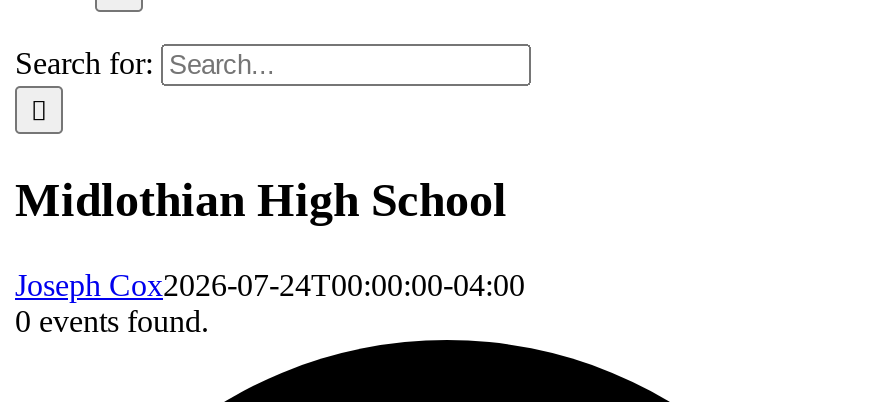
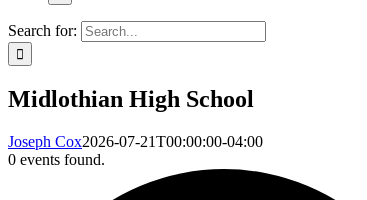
[15,267,525,301] Joseph Cox2026-07-24T00:00:00-04:00 -> [8,132,263,149] Joseph Cox2026-07-21T00:00:00-04:00

